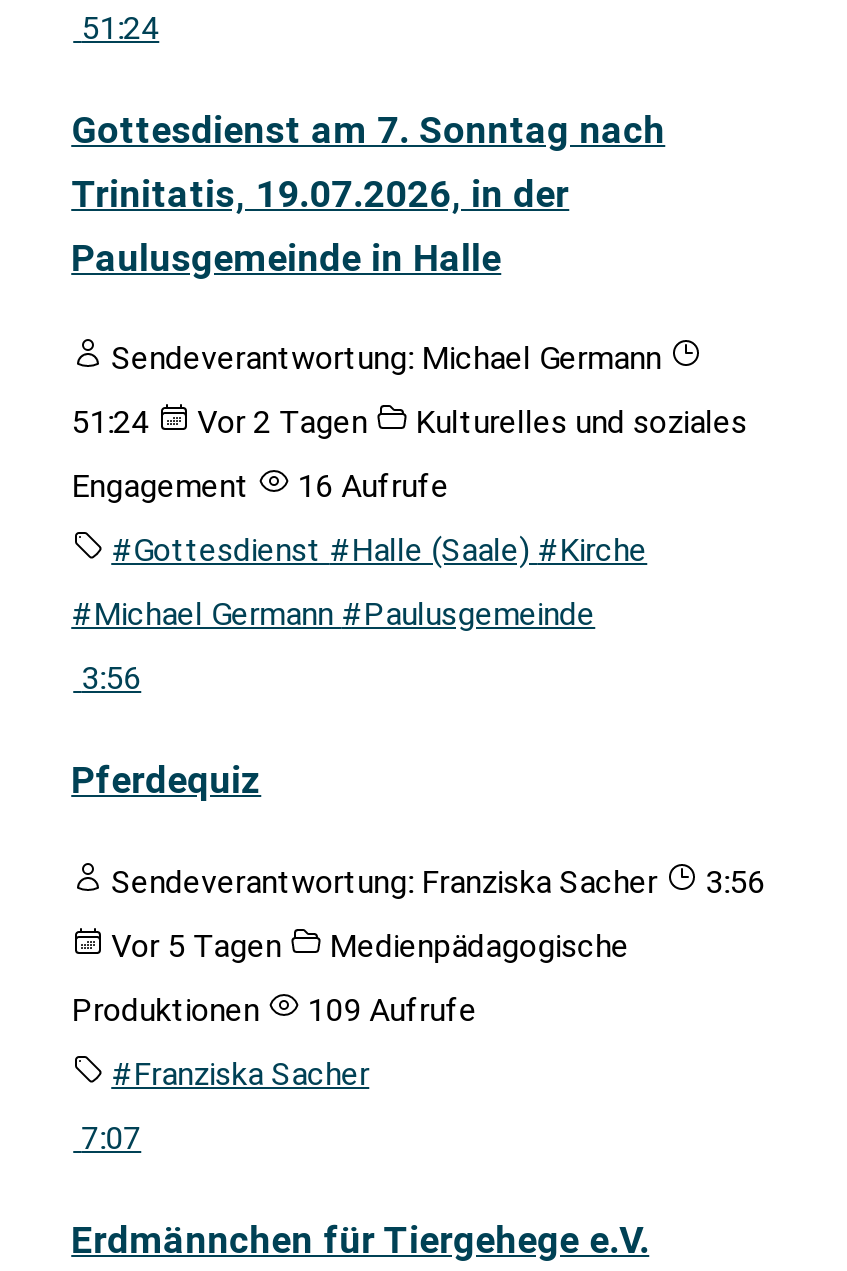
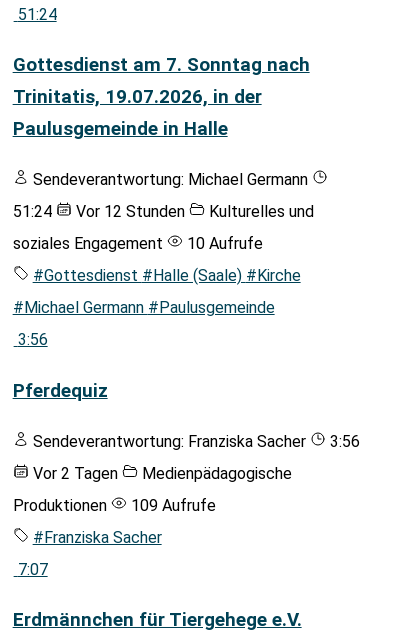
[189,404,747,442] Vor 2 Tagen | Kulturelles und soziales -> [72,202,314,221] Vor 12 Stunden | Kulturelles und
[71,468,449,506] Engagement | 16 Aufrufe -> [13,234,263,253] soziales Engagement | 10 Aufrufe
[103,927,629,965] Vor 5 Tagen Medienpädagogische -> [29,463,292,482] Vor 2 Tagen Medienpädagogische

